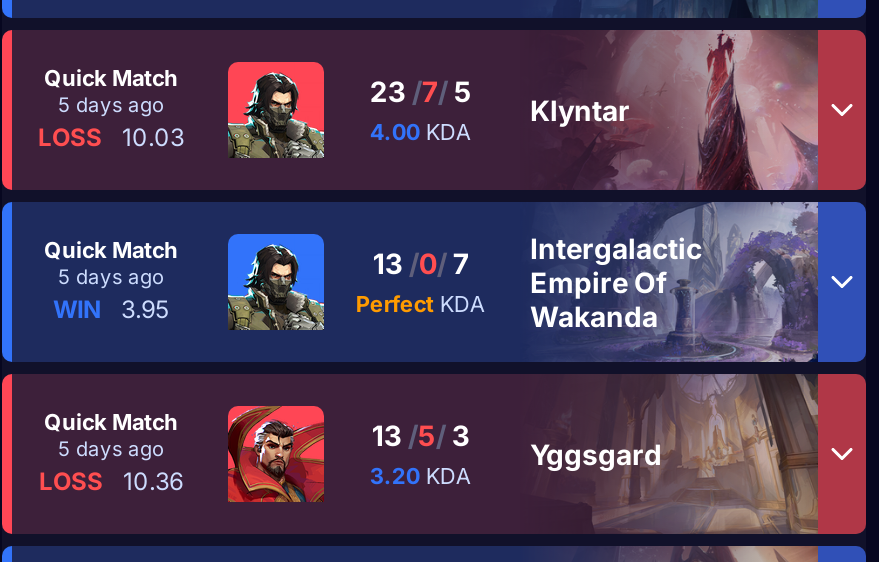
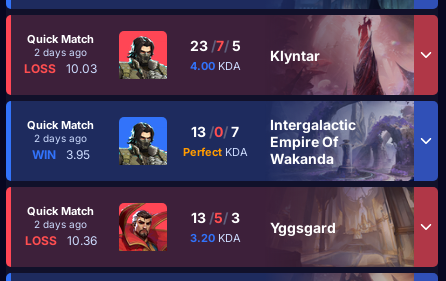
[58,92,164,116] 5 days ago -> [34,46,87,58] 2 days ago
[58,264,164,288] 5 days ago -> [34,132,87,144] 2 days ago
[58,436,164,460] 5 days ago -> [34,218,87,230] 2 days ago

